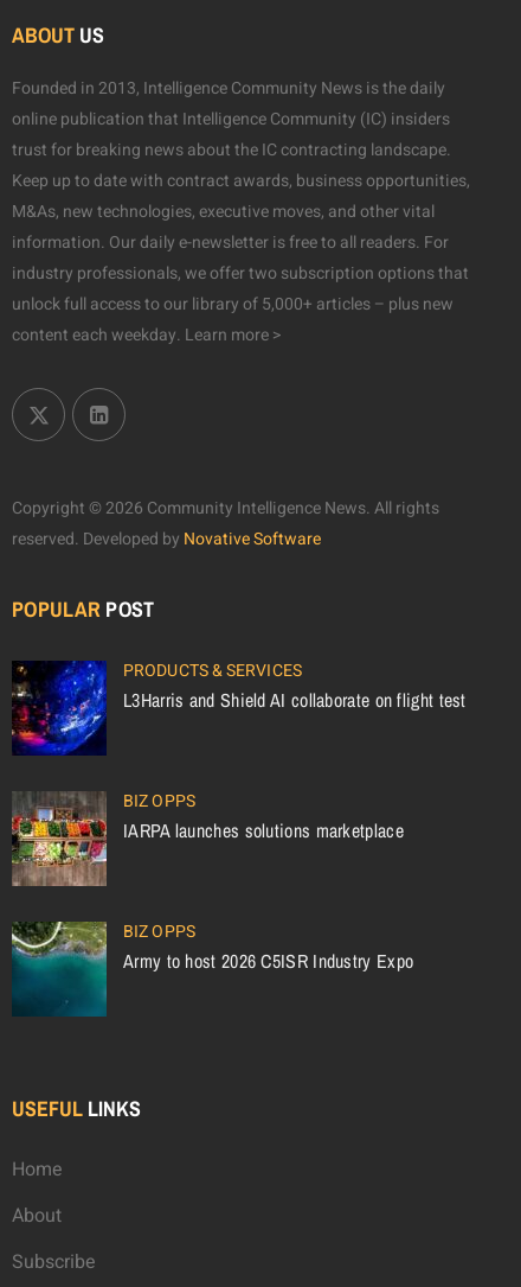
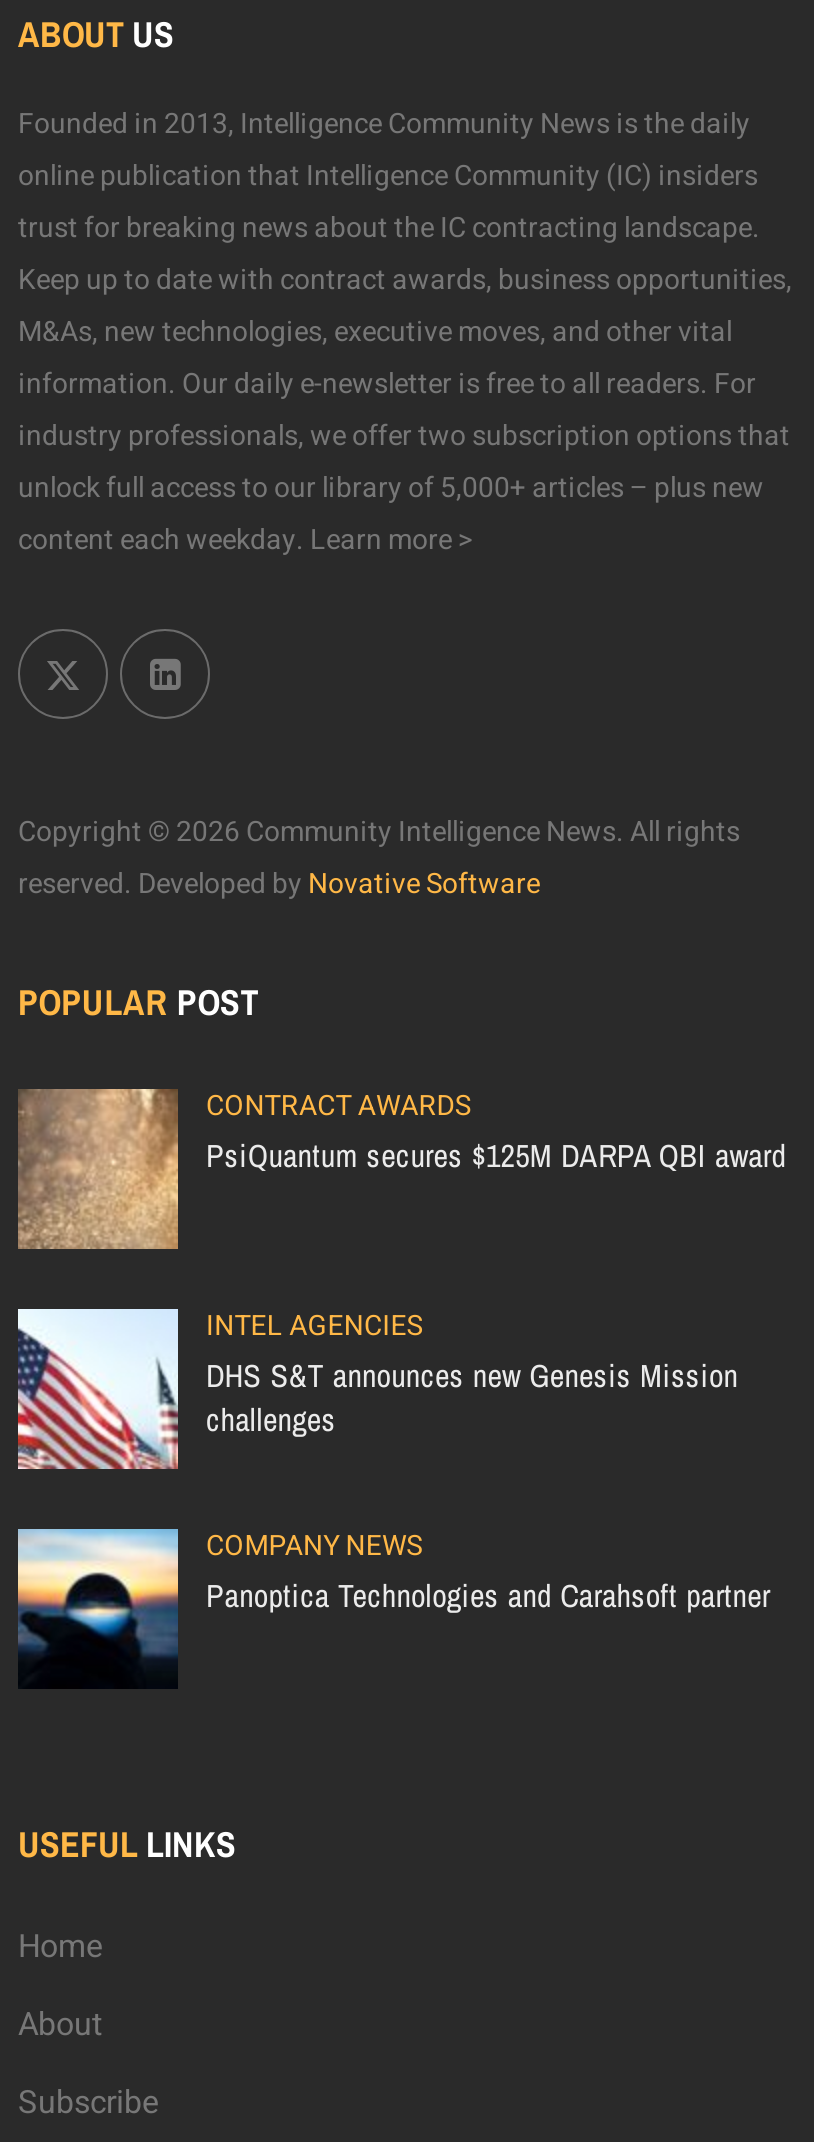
[11,658,466,757] [image] | PRODUCTS & SERVICES | L3Harris and Shield AI collaborate on flight test -> [16,1085,786,1251] [image] | CONTRACT AWARDS | PsiQuantum secures $125M DARPA QBI award
[11,789,404,887] [image] | BIZ OPPS | IARPA launches solutions marketplace -> [16,1305,738,1471] [image] | INTEL AGENCIES | DHS S&T announces new Genesis Mission | challenges
[11,919,413,1018] [image] | BIZ OPPS | Army to host 2026 C5ISR Industry Expo -> [16,1525,770,1689] [image] | COMPANY NEWS | Panoptica Technologies and Carahsoft partner

